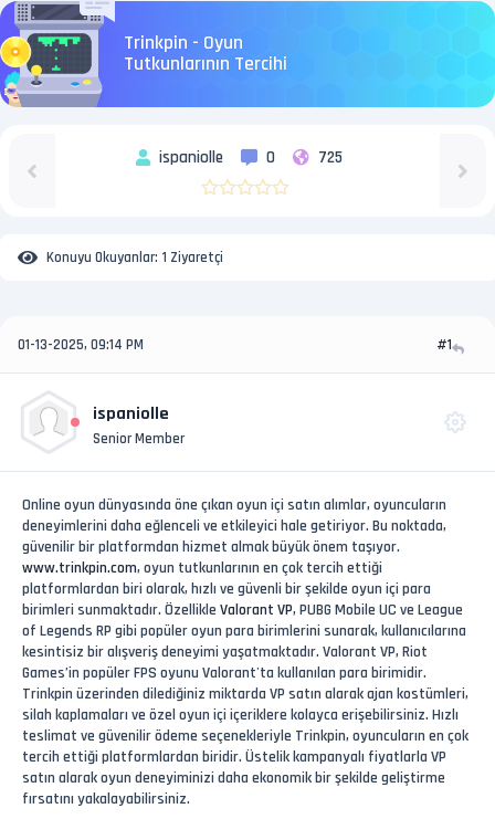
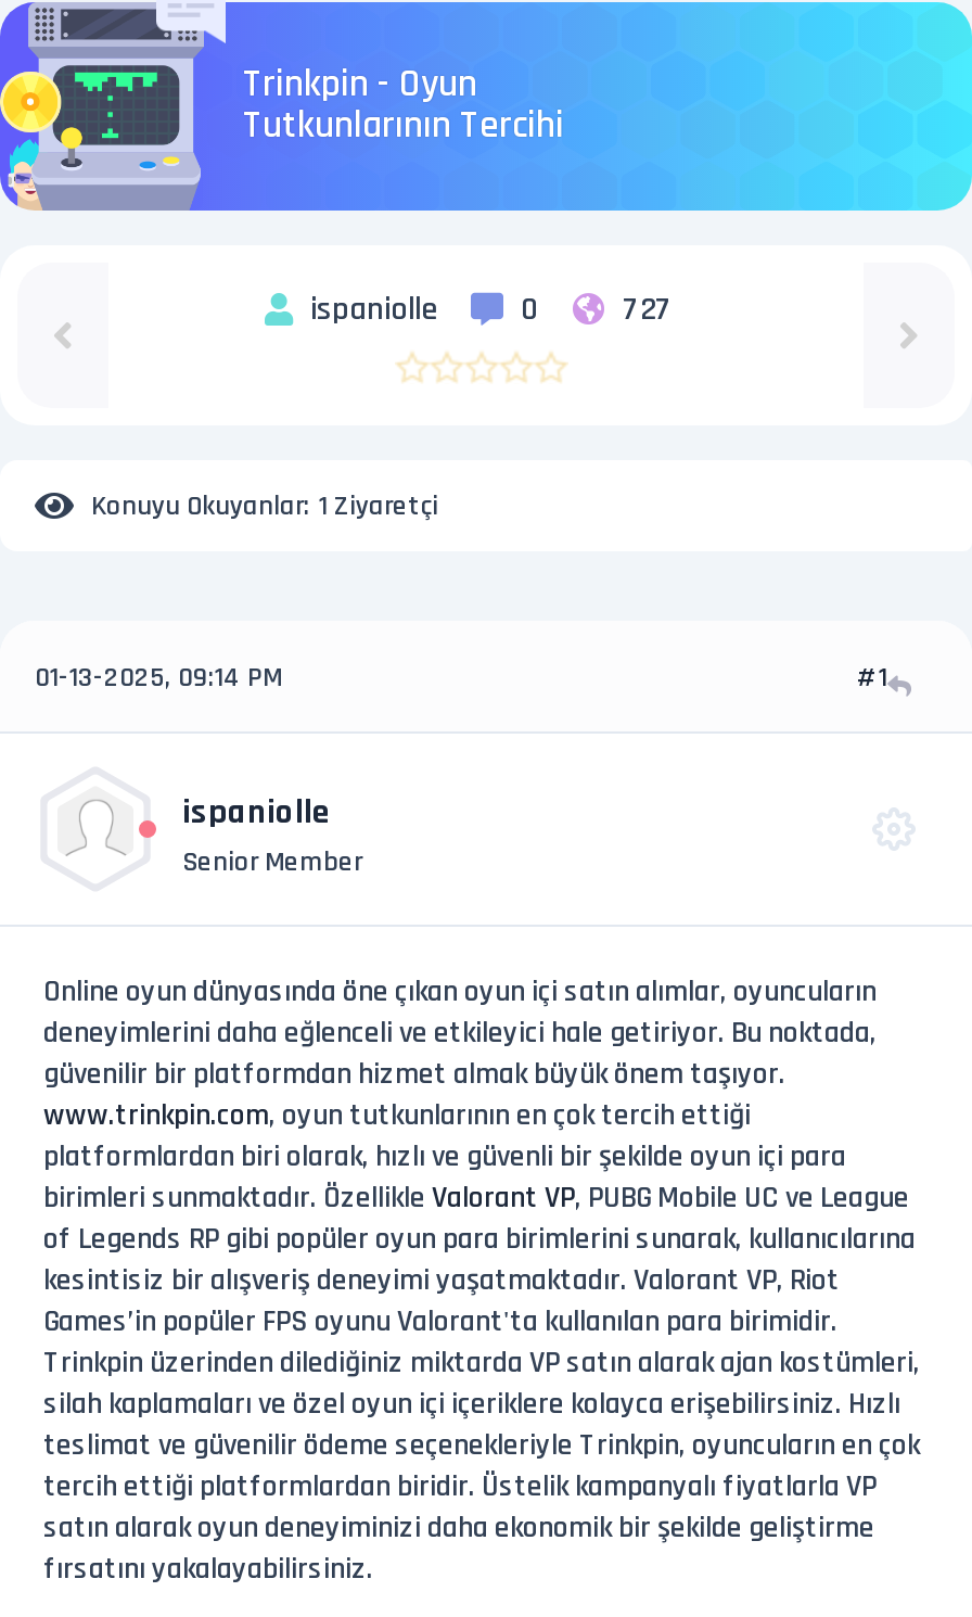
[318,147,342,168] 725 -> [623,289,673,330] 727

